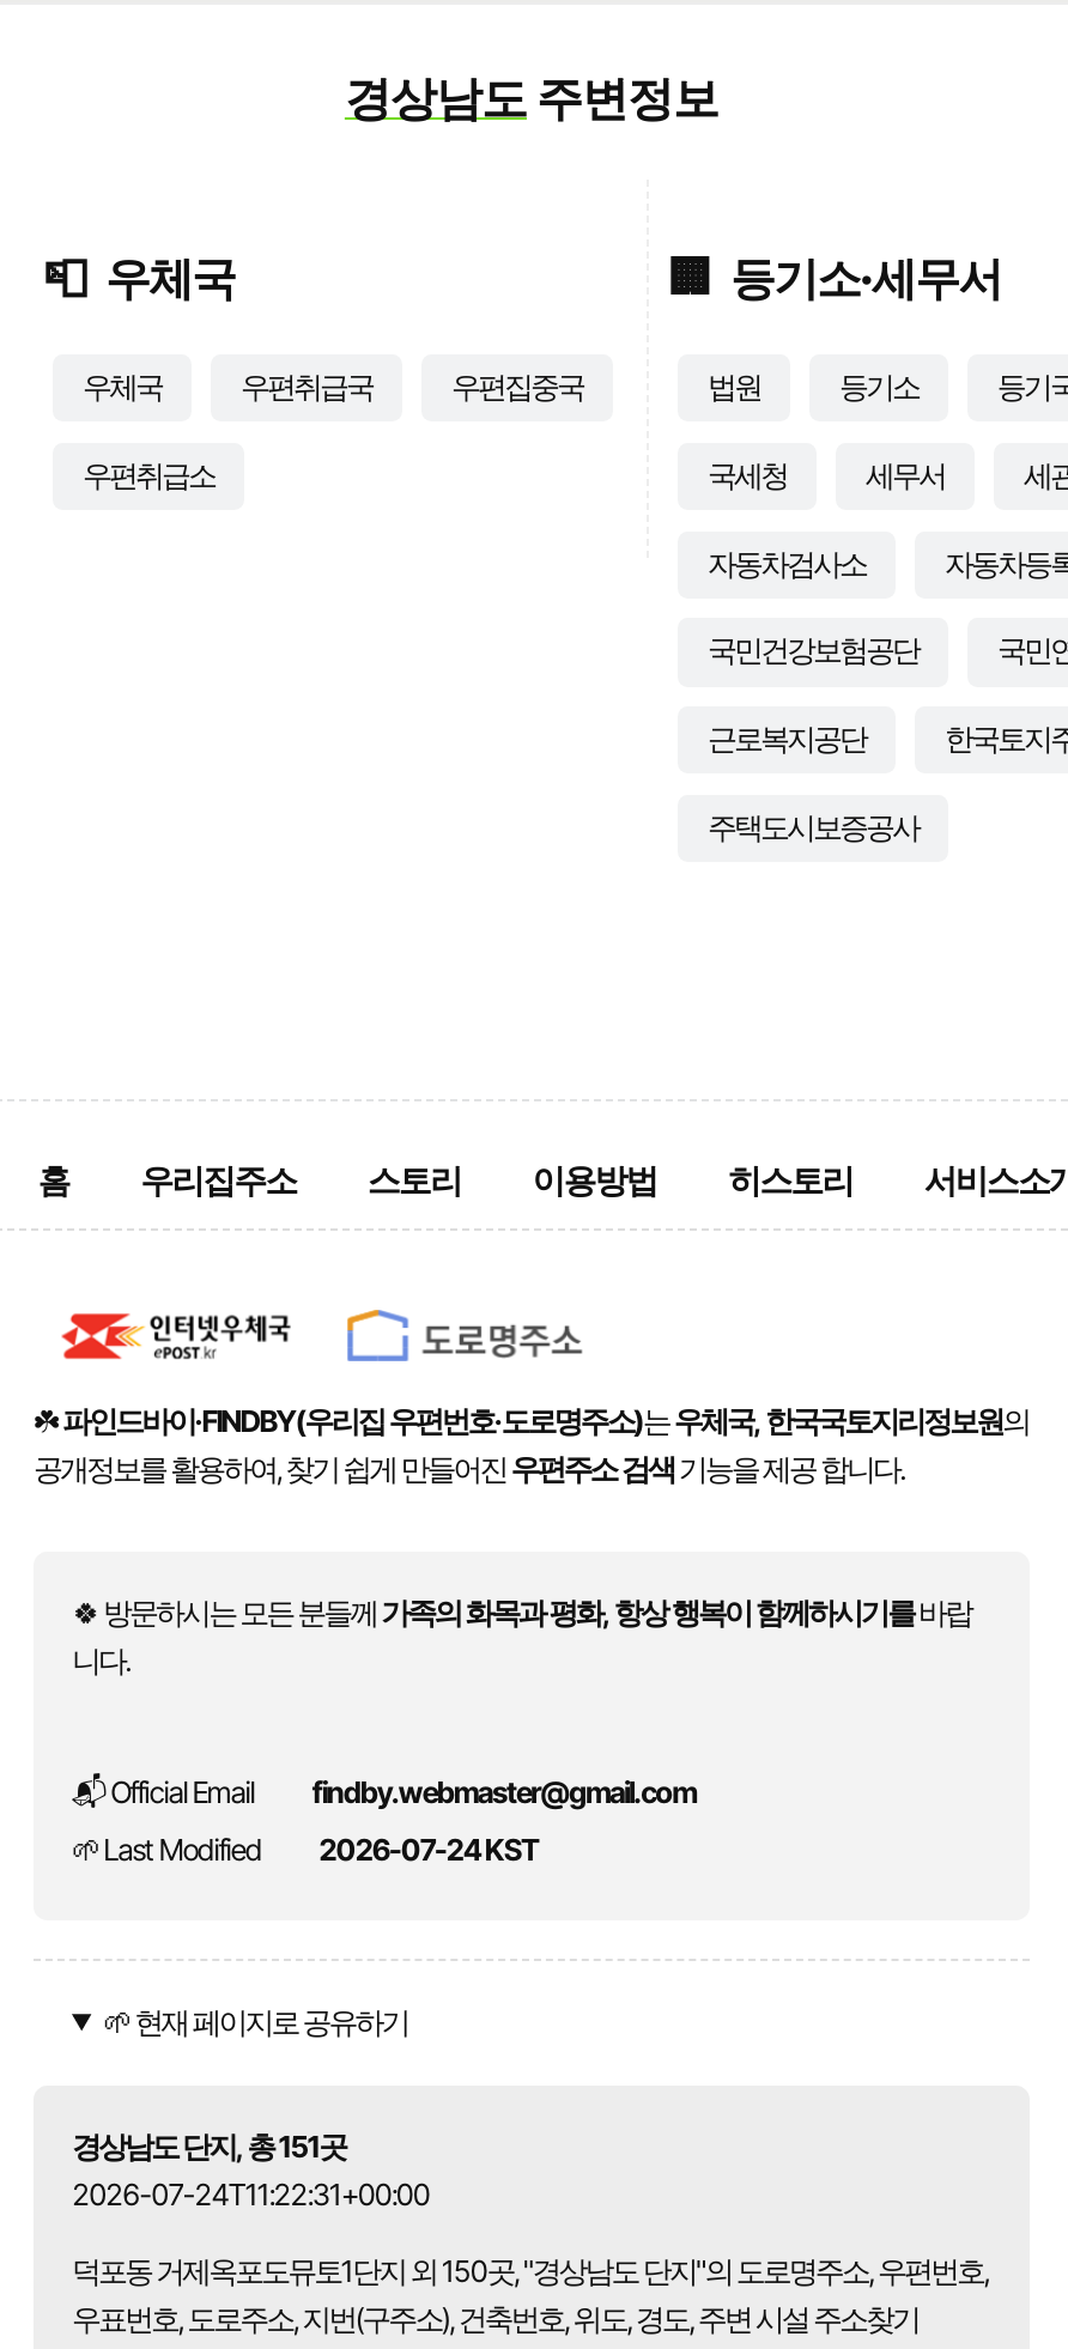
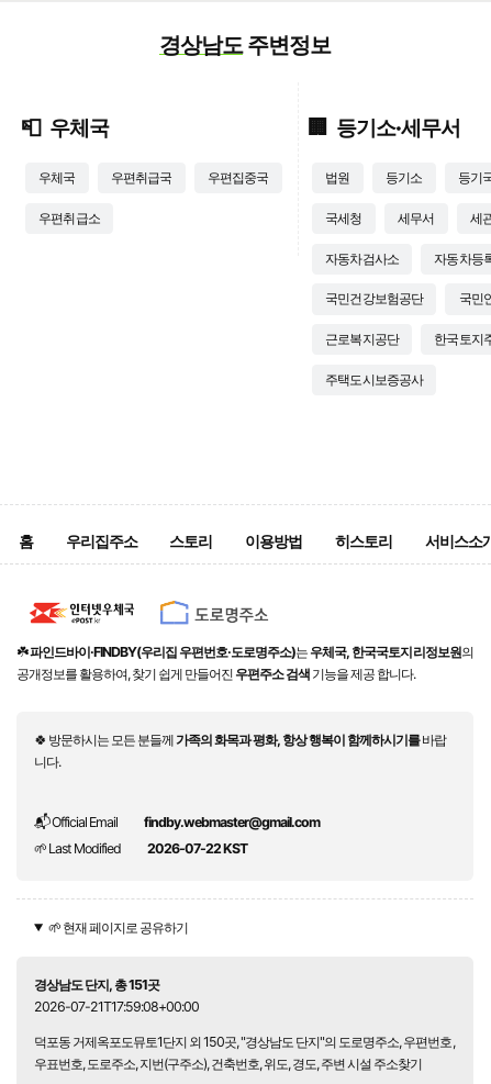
[319,1833,537,1869] 2026-07-24 KST -> [147,841,247,857] 2026-07-22 KST
[72,2176,429,2212] 2026-07-24T11:22:31+00:00 -> [34,998,199,1015] 2026-07-21T17:59:08+00:00

